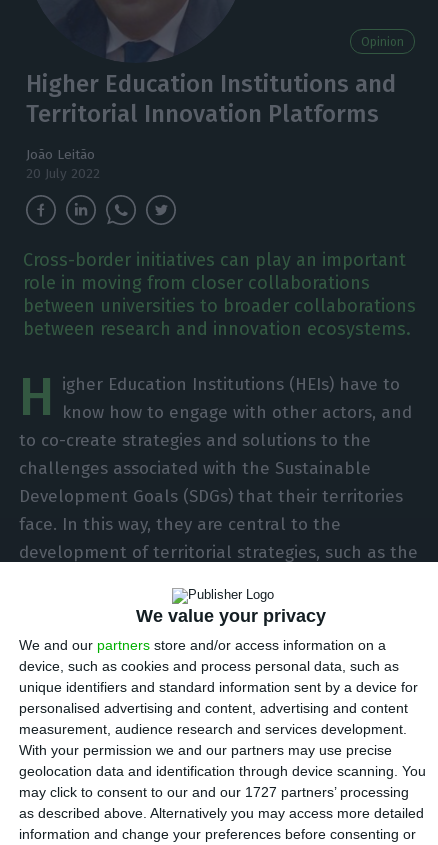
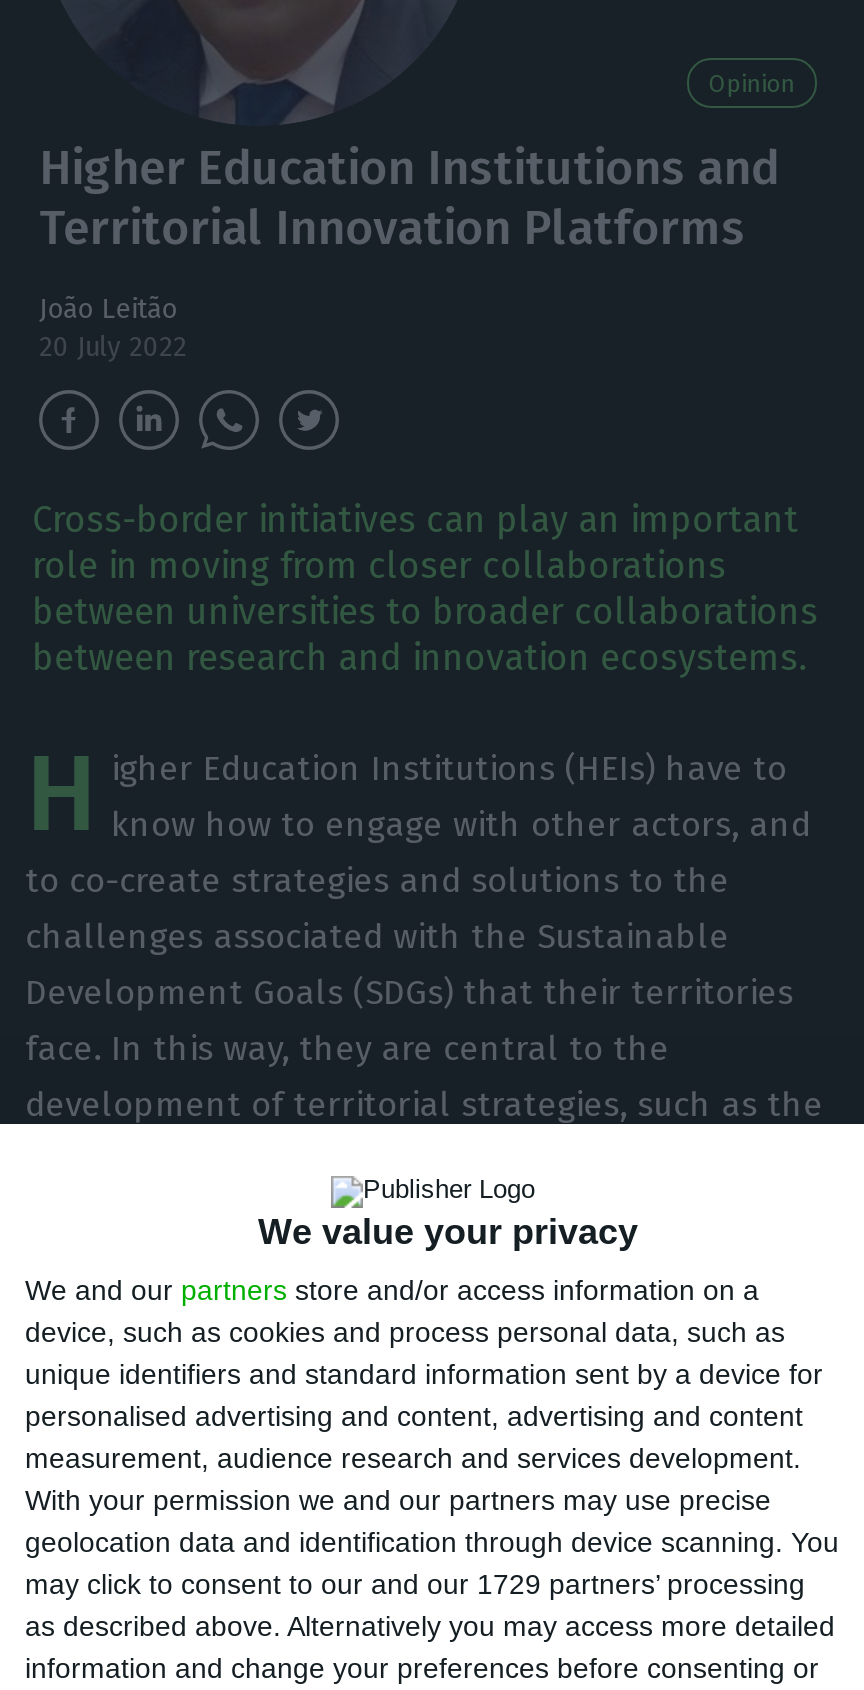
[19,783,409,799] may click to consent to our and our 1727 partners’ processing -> [25,1567,805,1599] may click to consent to our and our 1729 partners’ processing

